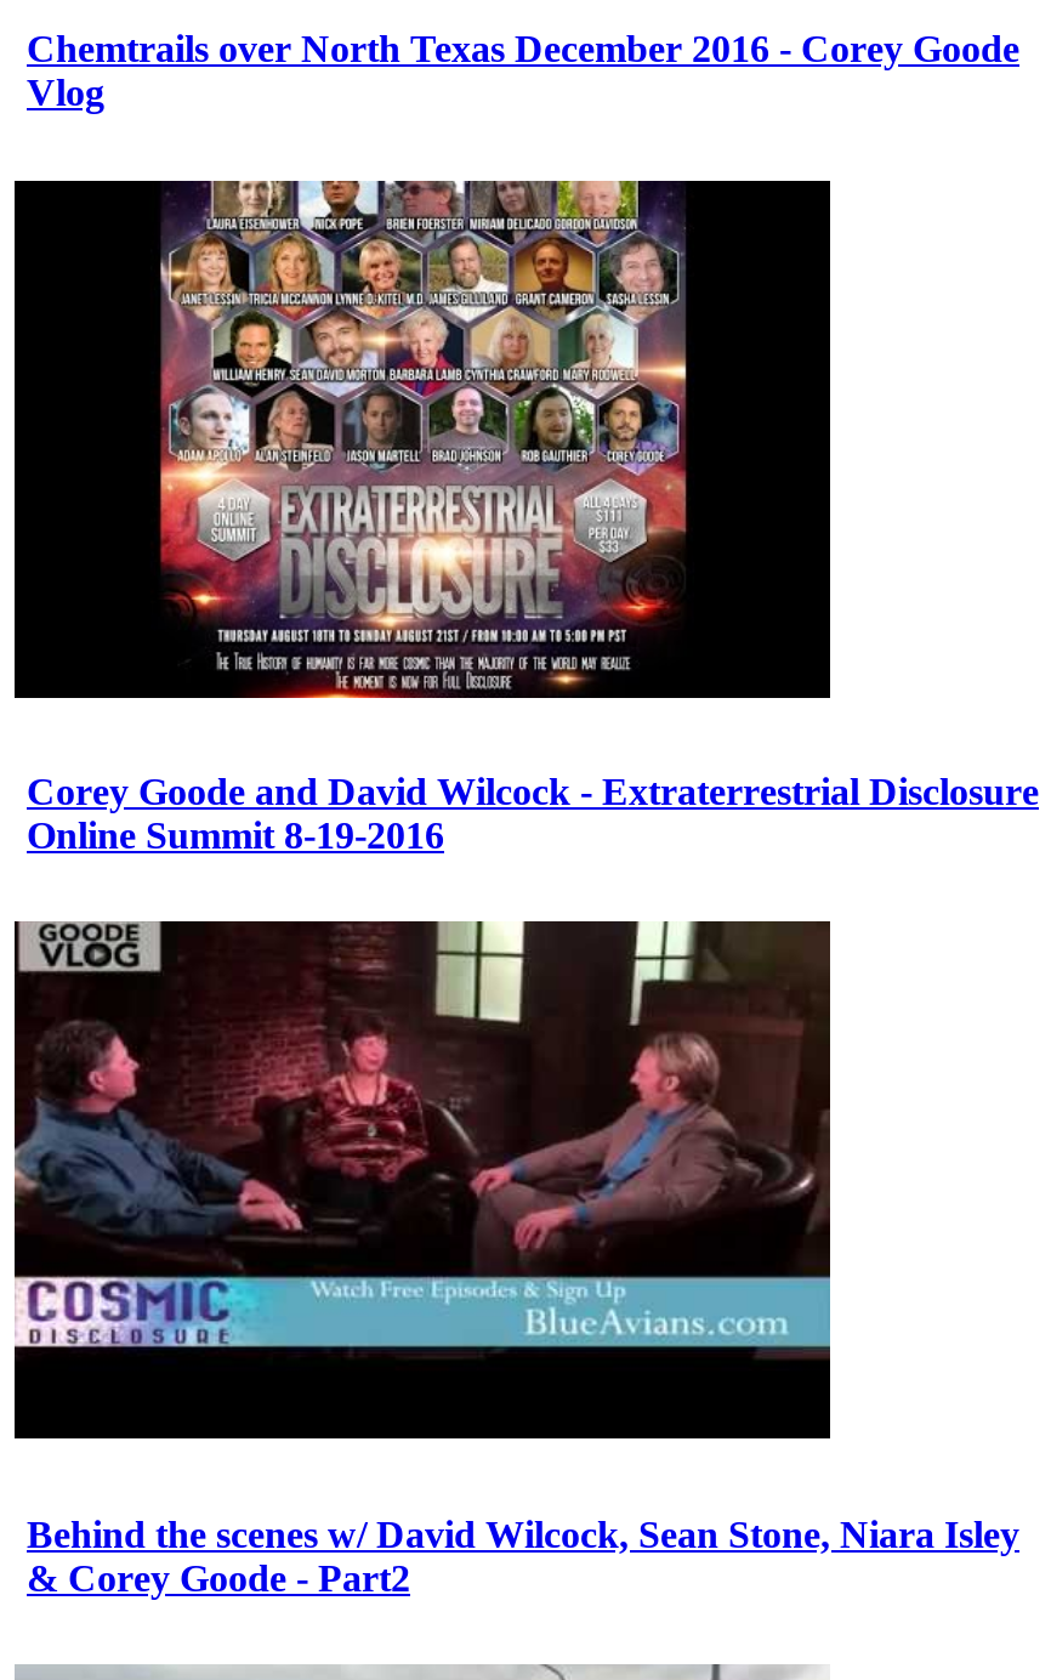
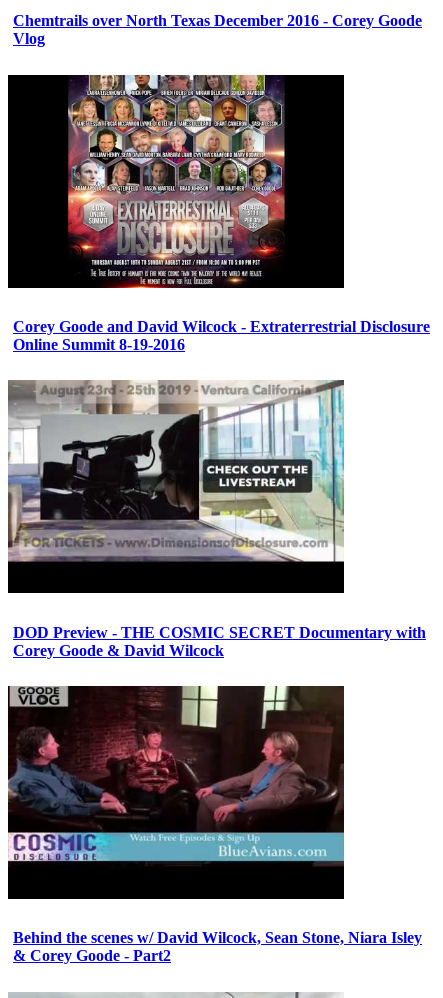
none -> [8,380,345,563] [image]
none -> [13,624,426,659] DOD Preview - THE COSMIC SECRET Documentary with | Corey Goode & David Wilcock

